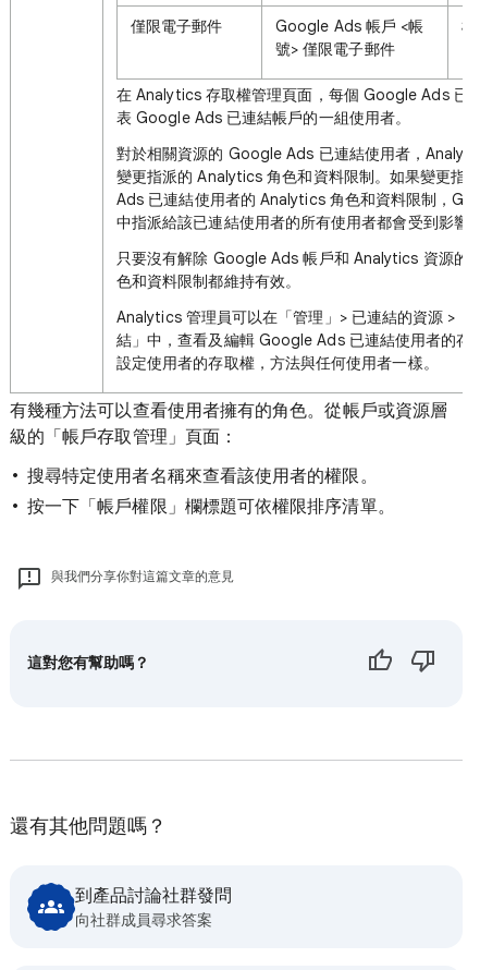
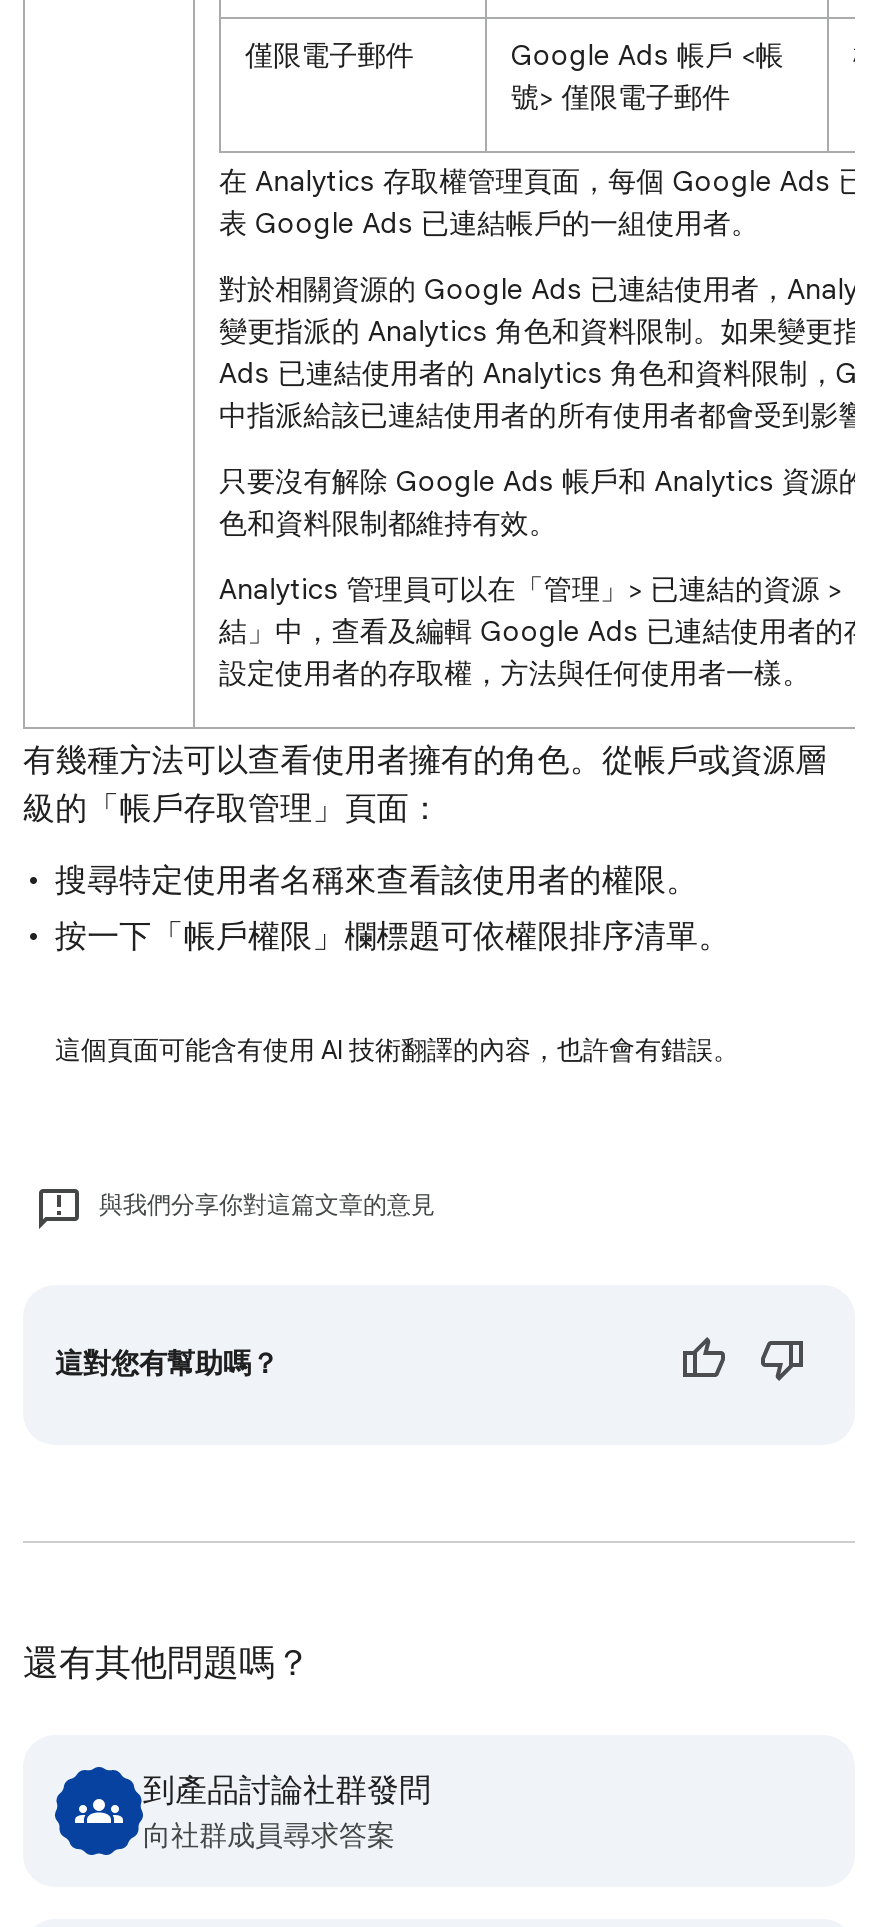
none -> [55,1033,739,1067] 這個頁面可能含有使用 AI 技術翻譯的內容，也許會有錯誤。

